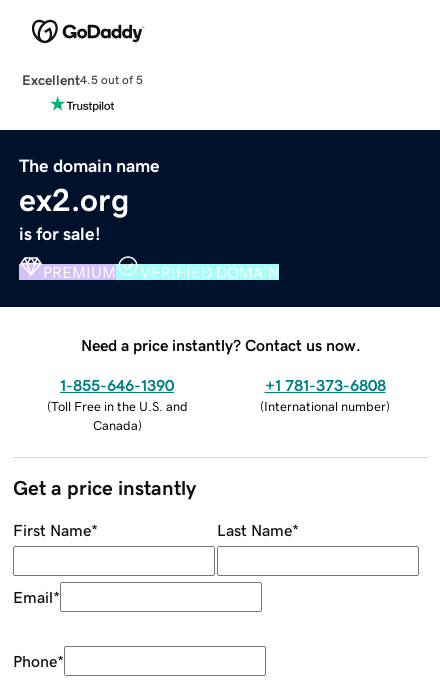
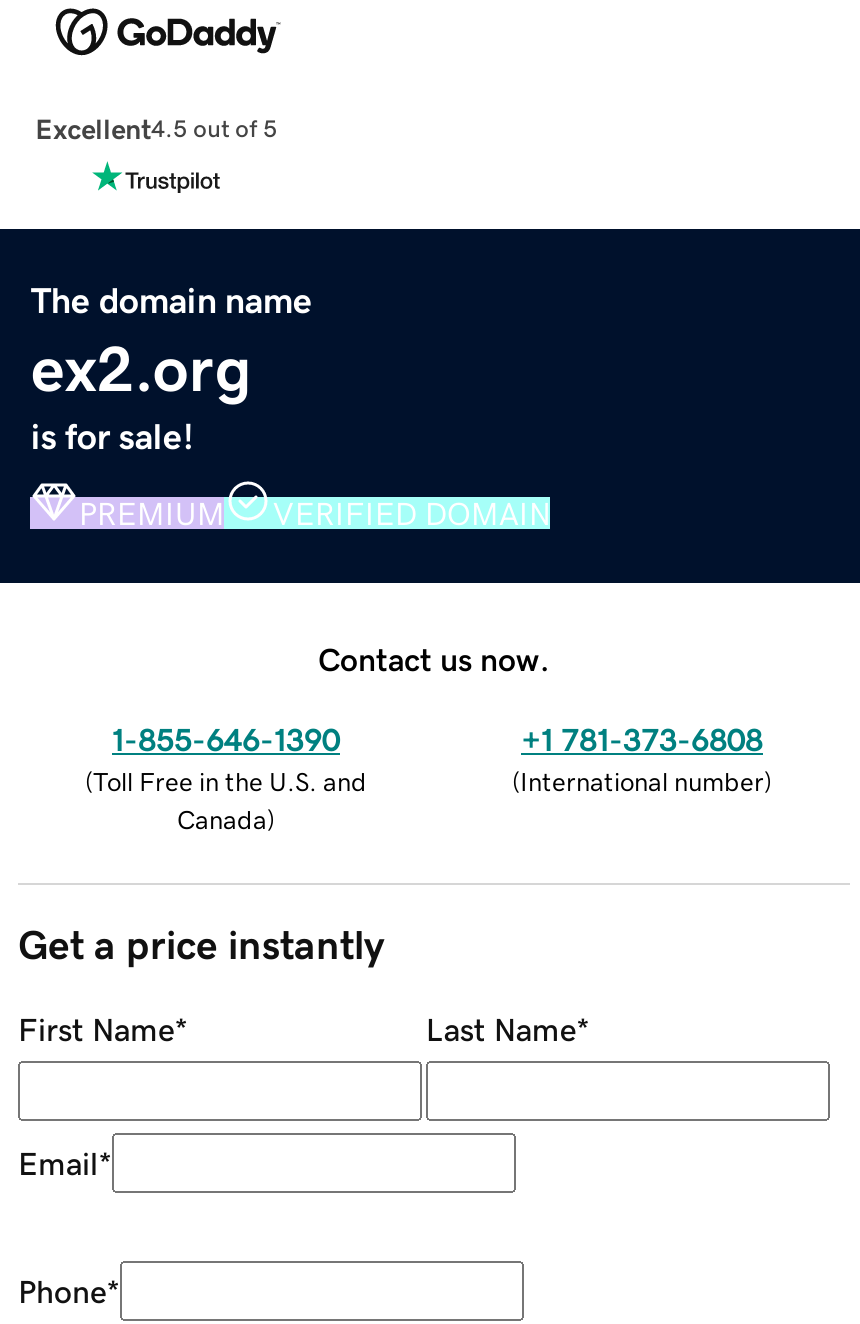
[81,337,361,353] Need a price instantly? Contact us now. -> [318,642,550,674] Contact us now.

